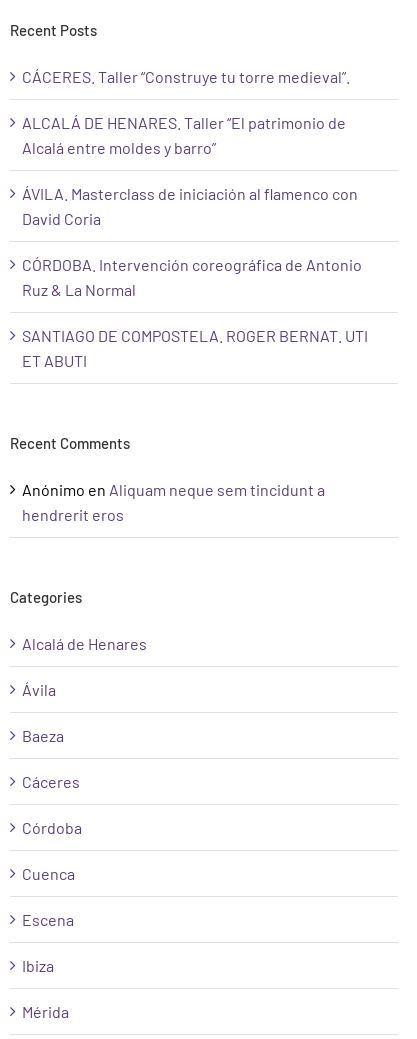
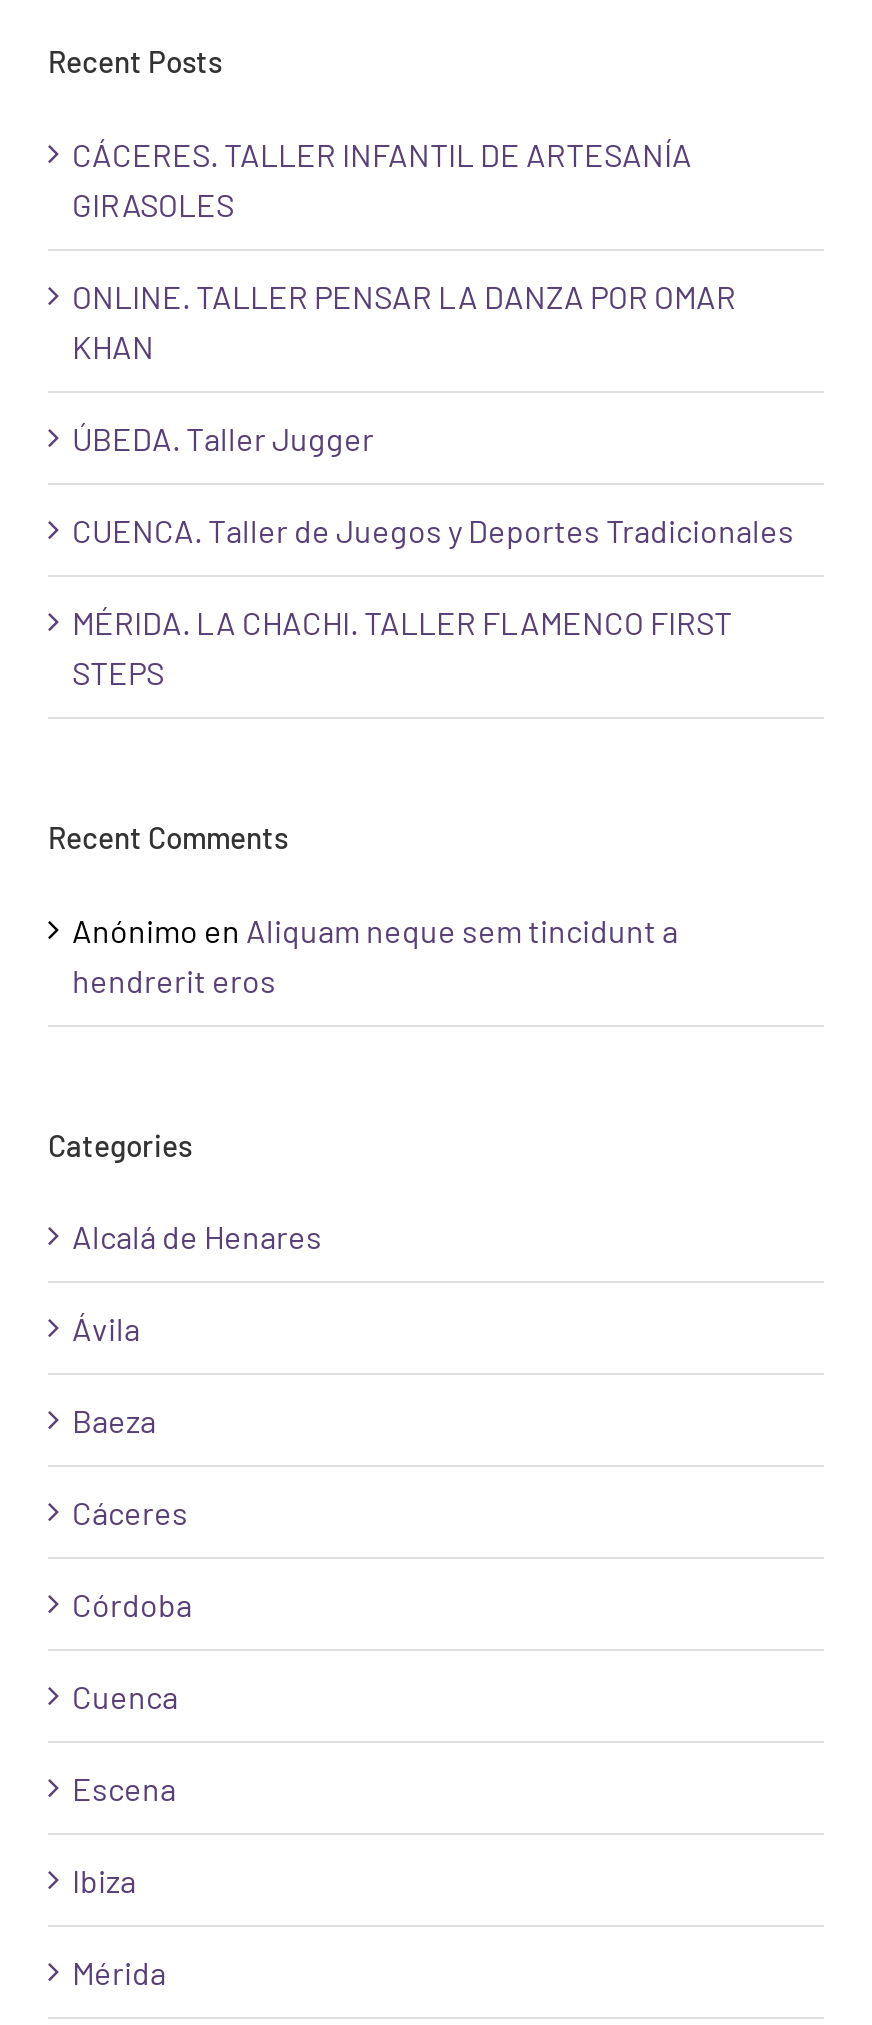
[22,67,350,86] CÁCERES. Taller “Construye tu torre medieval”. -> [72,134,692,222] CÁCERES. TALLER INFANTIL DE ARTESANÍA | GIRASOLES
[22,113,346,157] ALCALÁ DE HENARES. Taller “El patrimonio de | Alcalá entre moldes y barro” -> [72,276,736,364] ONLINE. TALLER PENSAR LA DANZA POR OMAR | KHAN
[22,184,358,228] ÁVILA. Masterclass de iniciación al flamenco con | David Coria -> [72,418,374,456] ÚBEDA. Taller Jugger
[22,255,362,299] CÓRDOBA. Intervención coreográfica de Antonio | Ruz & La Normal -> [72,510,794,548] CUENCA. Taller de Juegos y Deportes Tradicionales
[22,326,368,370] SANTIAGO DE COMPOSTELA. ROGER BERNAT. UTI | ET ABUTI -> [72,602,732,690] MÉRIDA. LA CHACHI. TALLER FLAMENCO FIRST | STEPS

